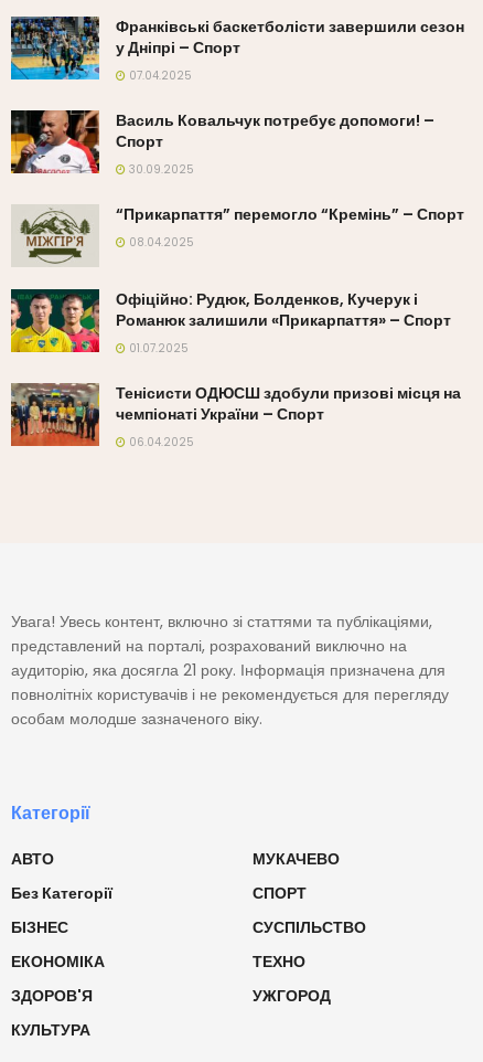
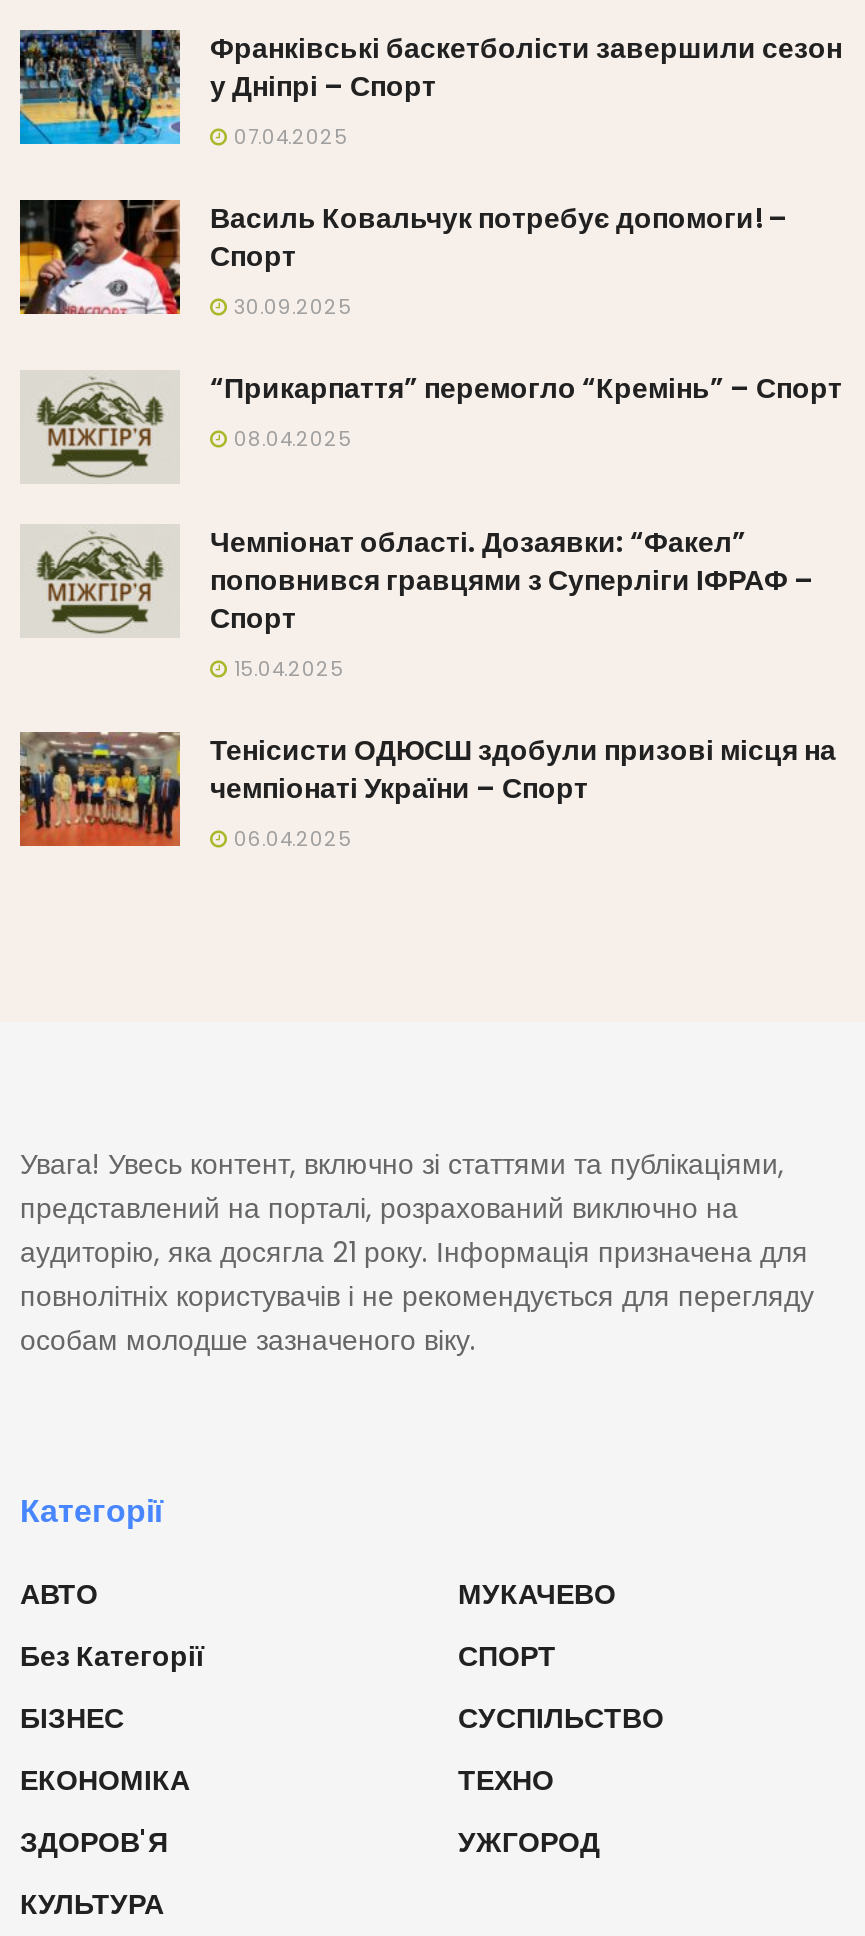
[10,288,451,357] [image] | Офіційно: Рудюк, Болденков, Кучерук і | Романюк залишили «Прикарпаття» – Спорт | 01.07.2025 -> [20,522,814,684] [image] | Чемпіонат області. Дозаявки: “Факел” | поповнився гравцями з Суперліги ІФРАФ – | Спорт | 15.04.2025

